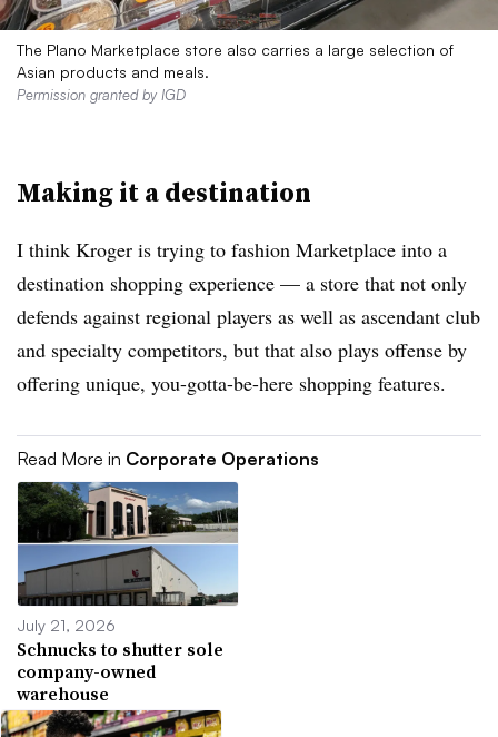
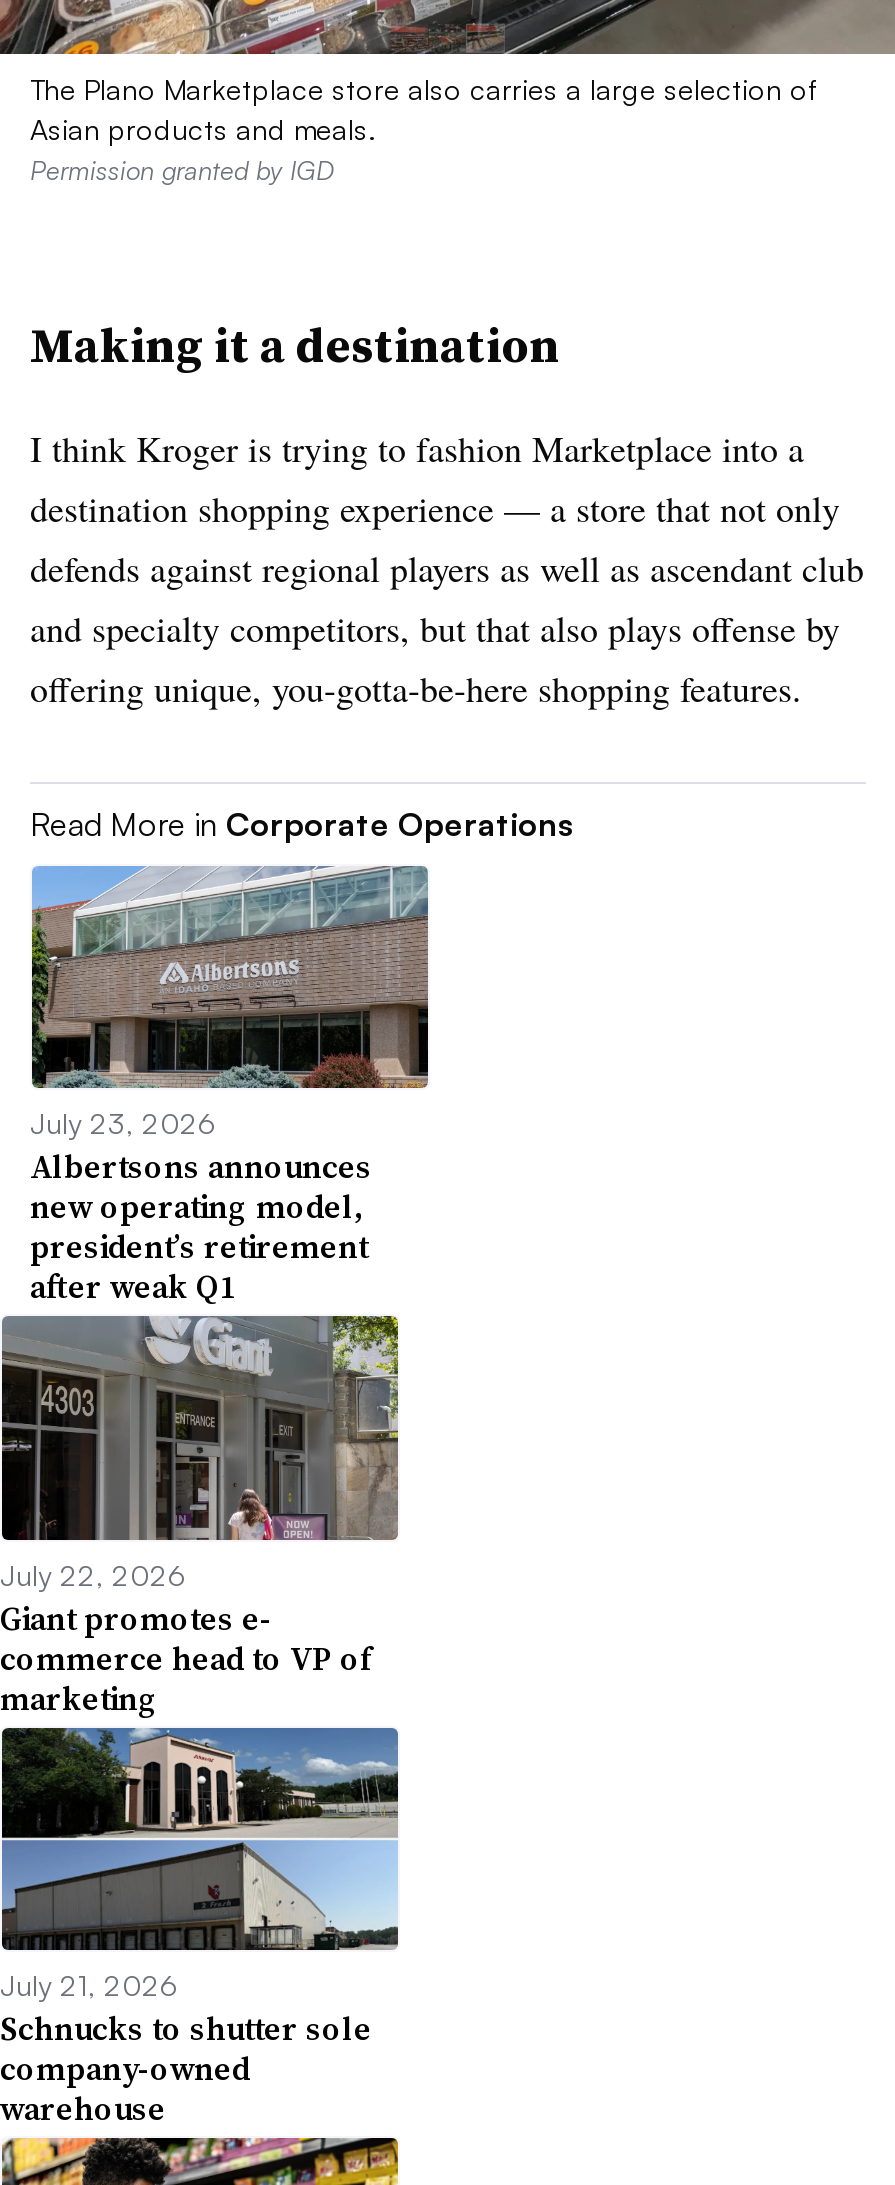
none -> [0,1312,400,1719] [image] | July 22, 2026 | Giant promotes e- | commerce head to VP of | marketing
none -> [30,864,430,1308] [image] | July 23, 2026 | Albertsons announces | new operating model, | president’s retirement | after weak Q1
moved [17,483,239,606] -> [6,1730,400,1952]: [image]

